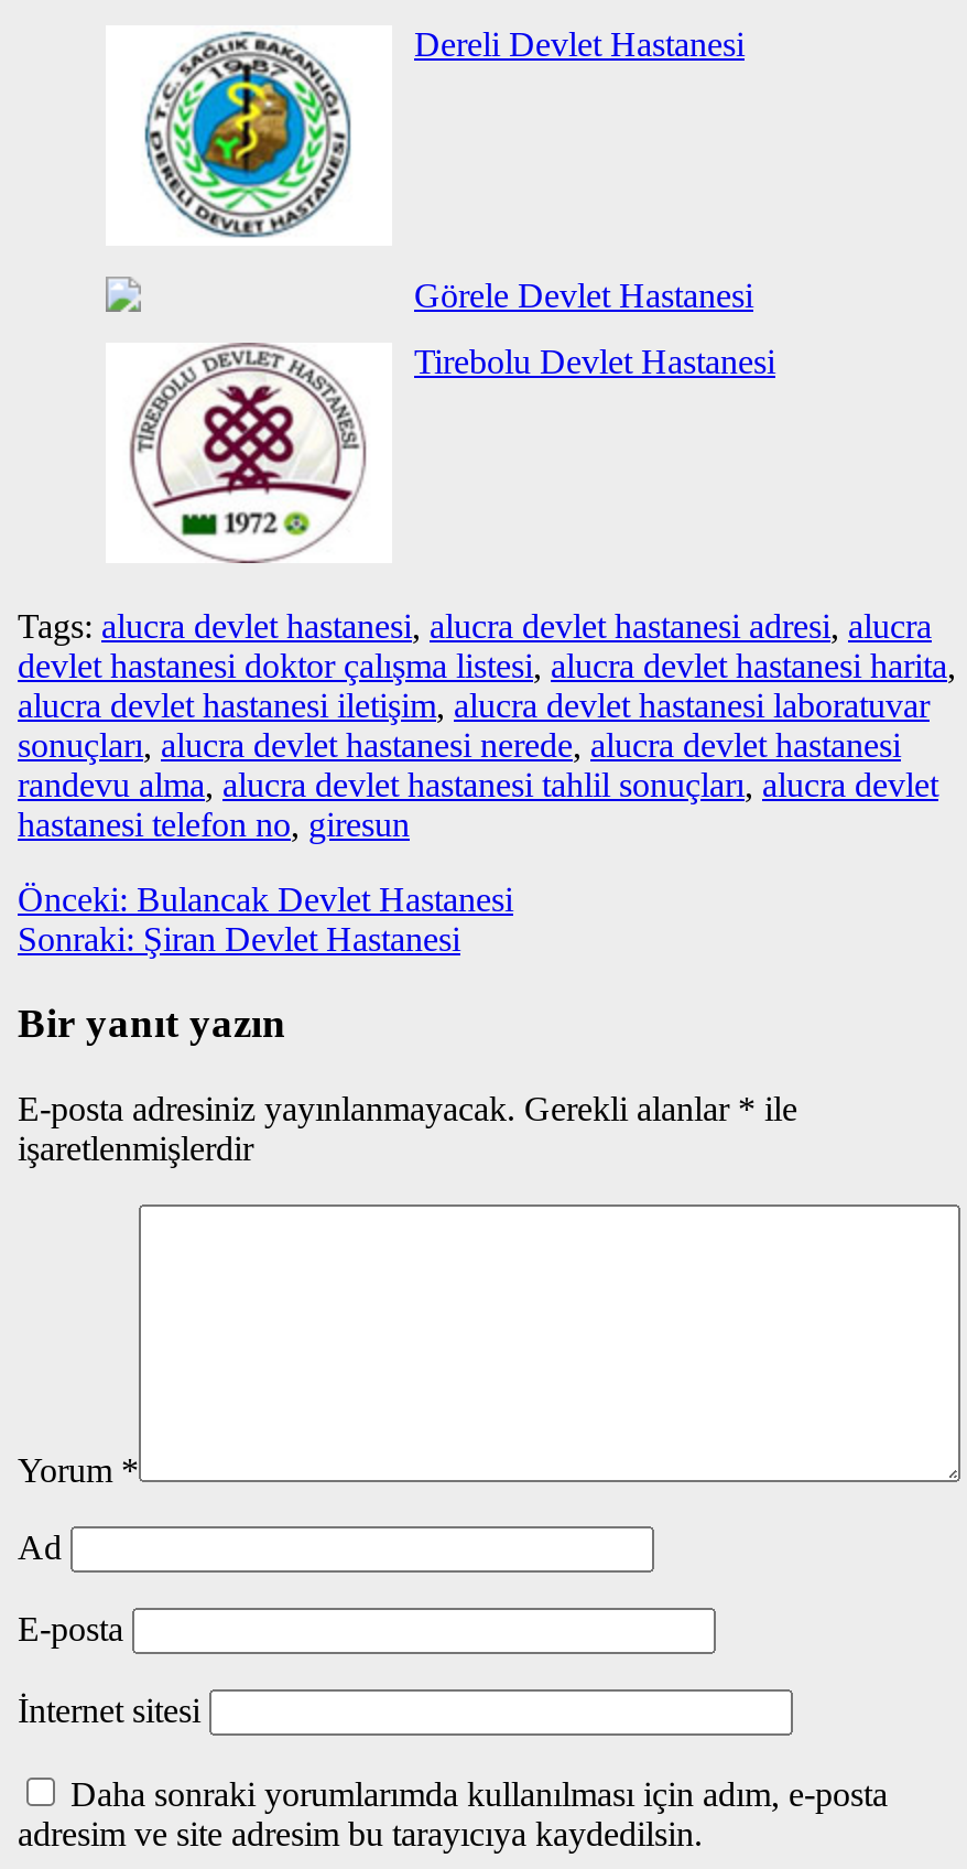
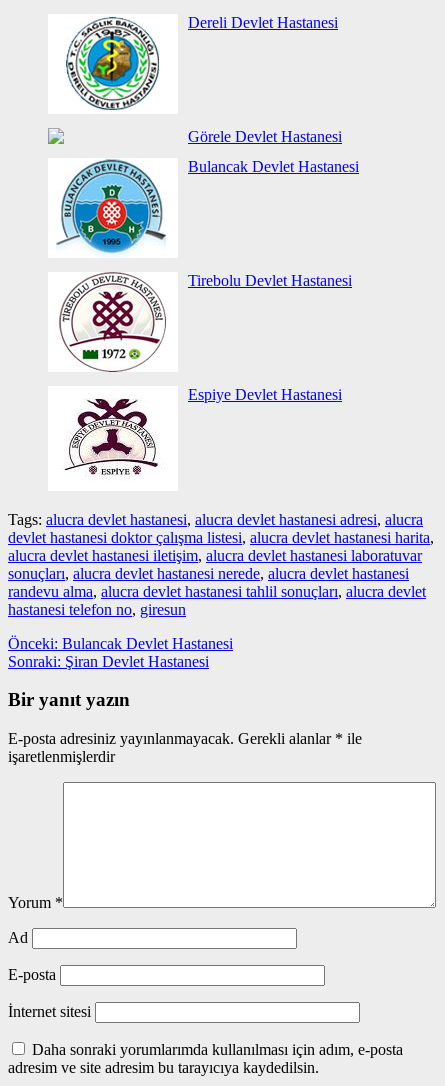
none -> [58,158,359,254] [image] | Bulancak Devlet Hastanesi
none -> [59,386,342,491] [image] | Espiye Devlet Hastanesi

